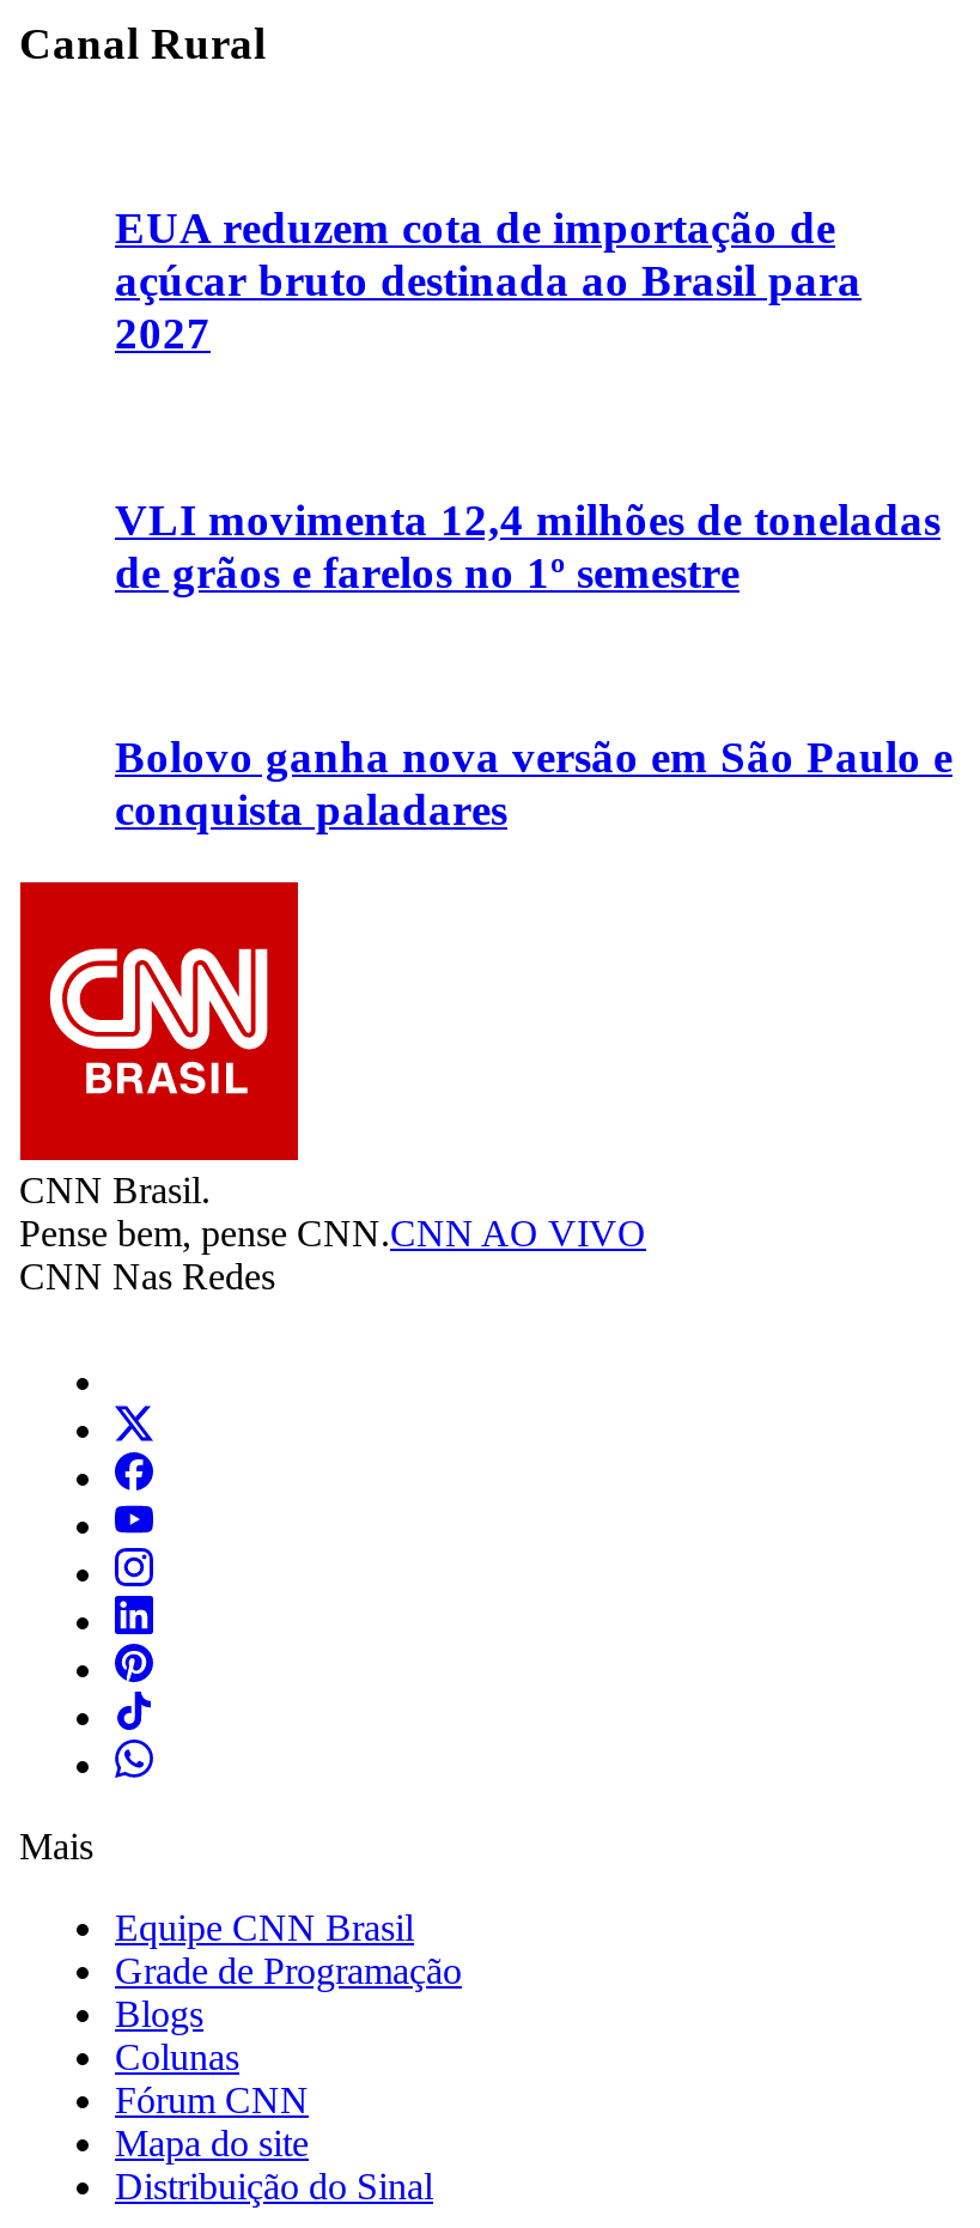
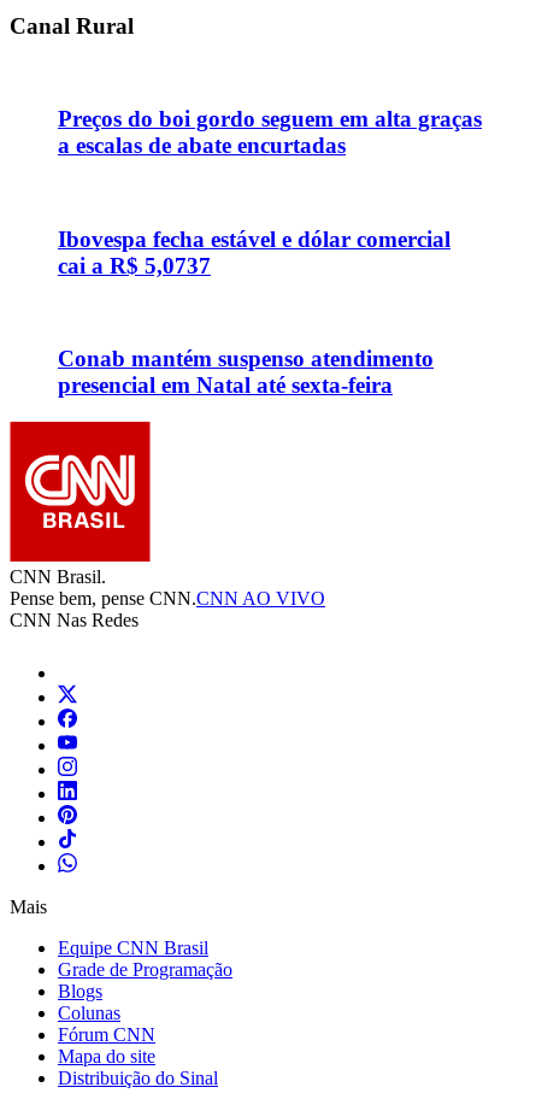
[115,203,862,358] EUA reduzem cota de importação de | açúcar bruto destinada ao Brasil para | 2027 -> [58,106,482,158] Preços do boi gordo seguem em alta graças | a escalas de abate encurtadas
[115,494,941,597] VLI movimenta 12,4 milhões de toneladas | de grãos e farelos no 1º semestre -> [58,226,450,278] Ibovespa fecha estável e dólar comercial | cai a R$ 5,0737
[115,732,952,835] Bolovo ganha nova versão em São Paulo e | conquista paladares -> [58,346,434,398] Conab mantém suspenso atendimento | presencial em Natal até sexta-feira

